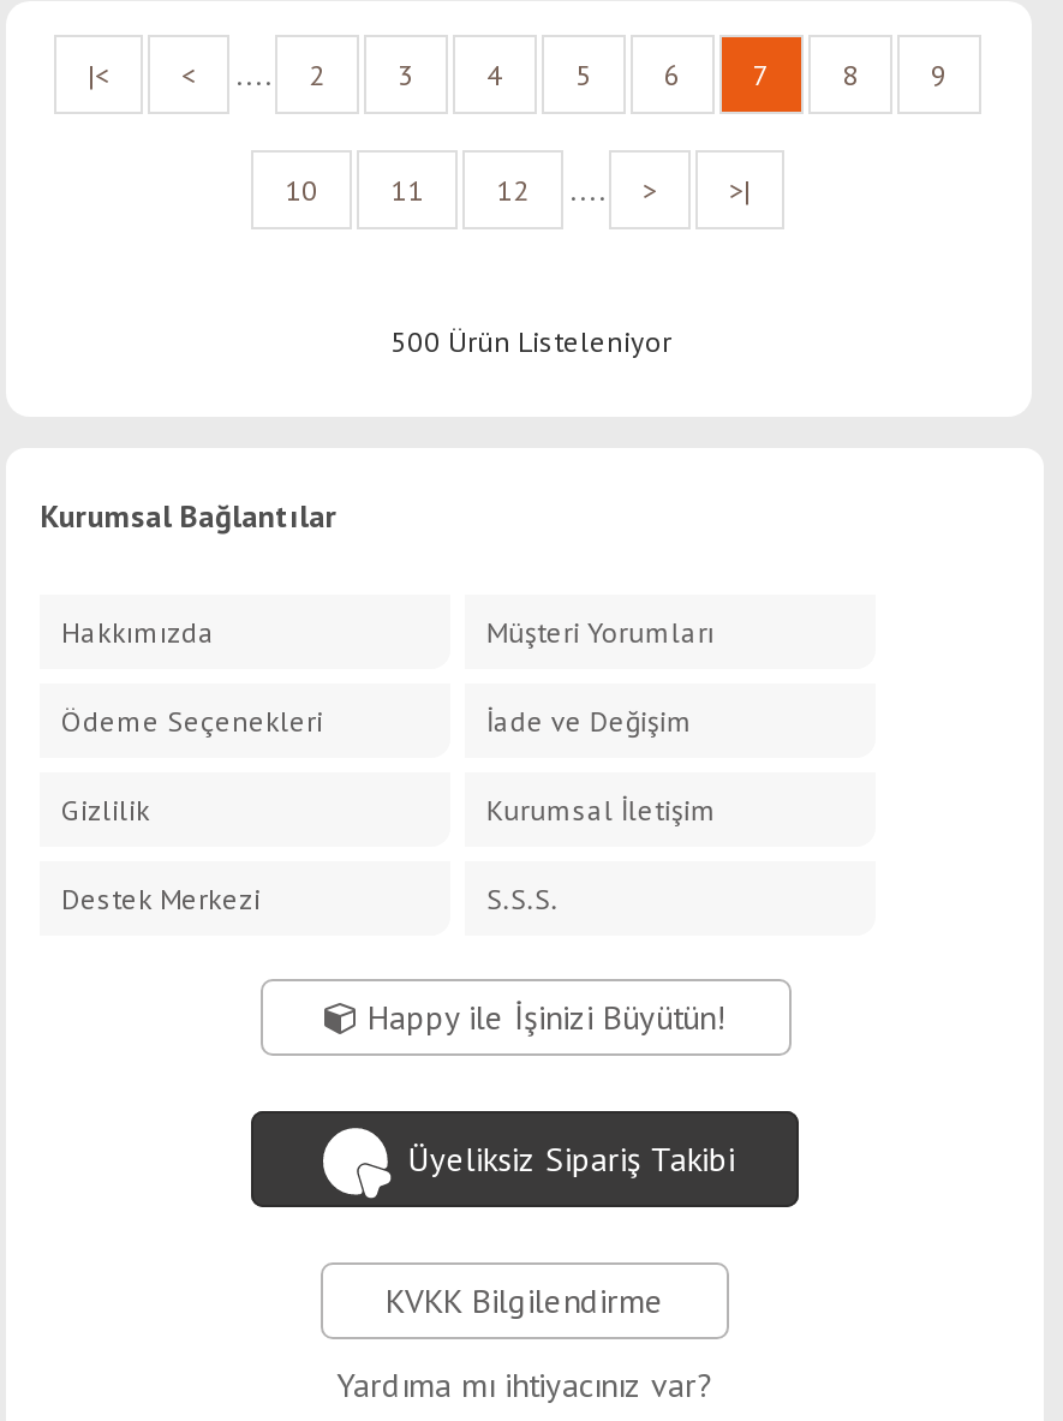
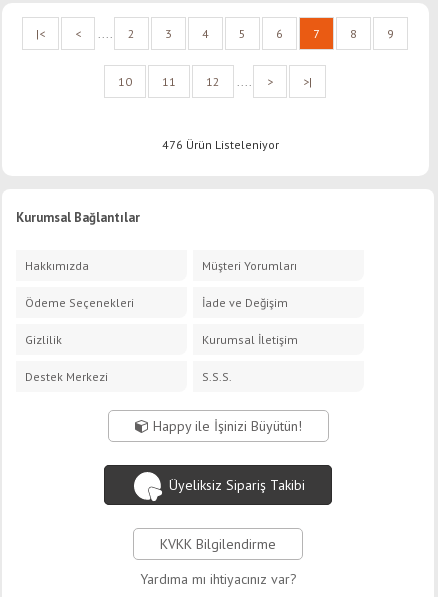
[390,323,671,359] 500 Ürün Listeleniyor -> [162,137,279,152] 476 Ürün Listeleniyor

